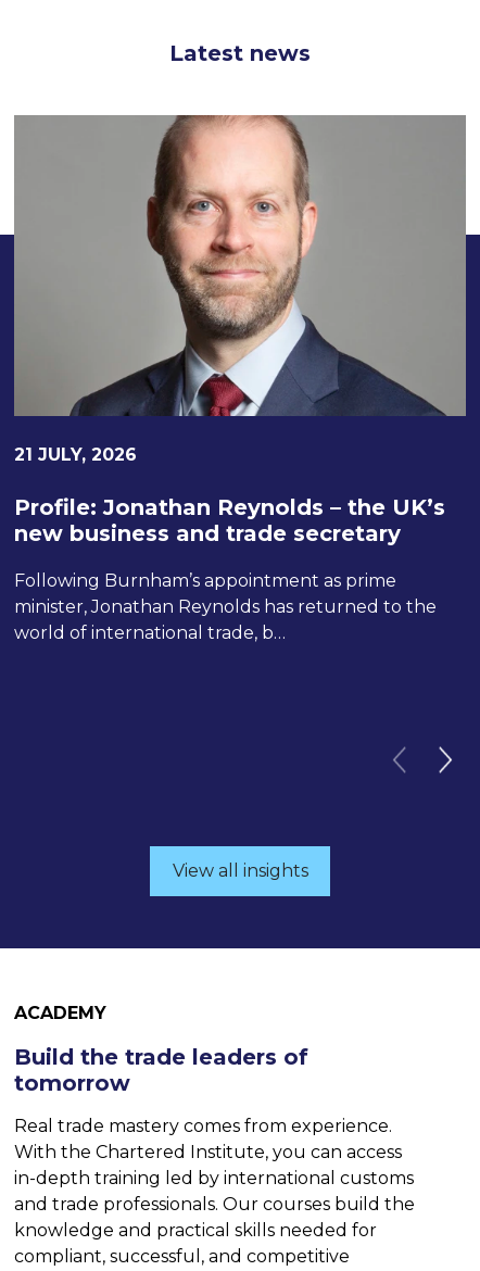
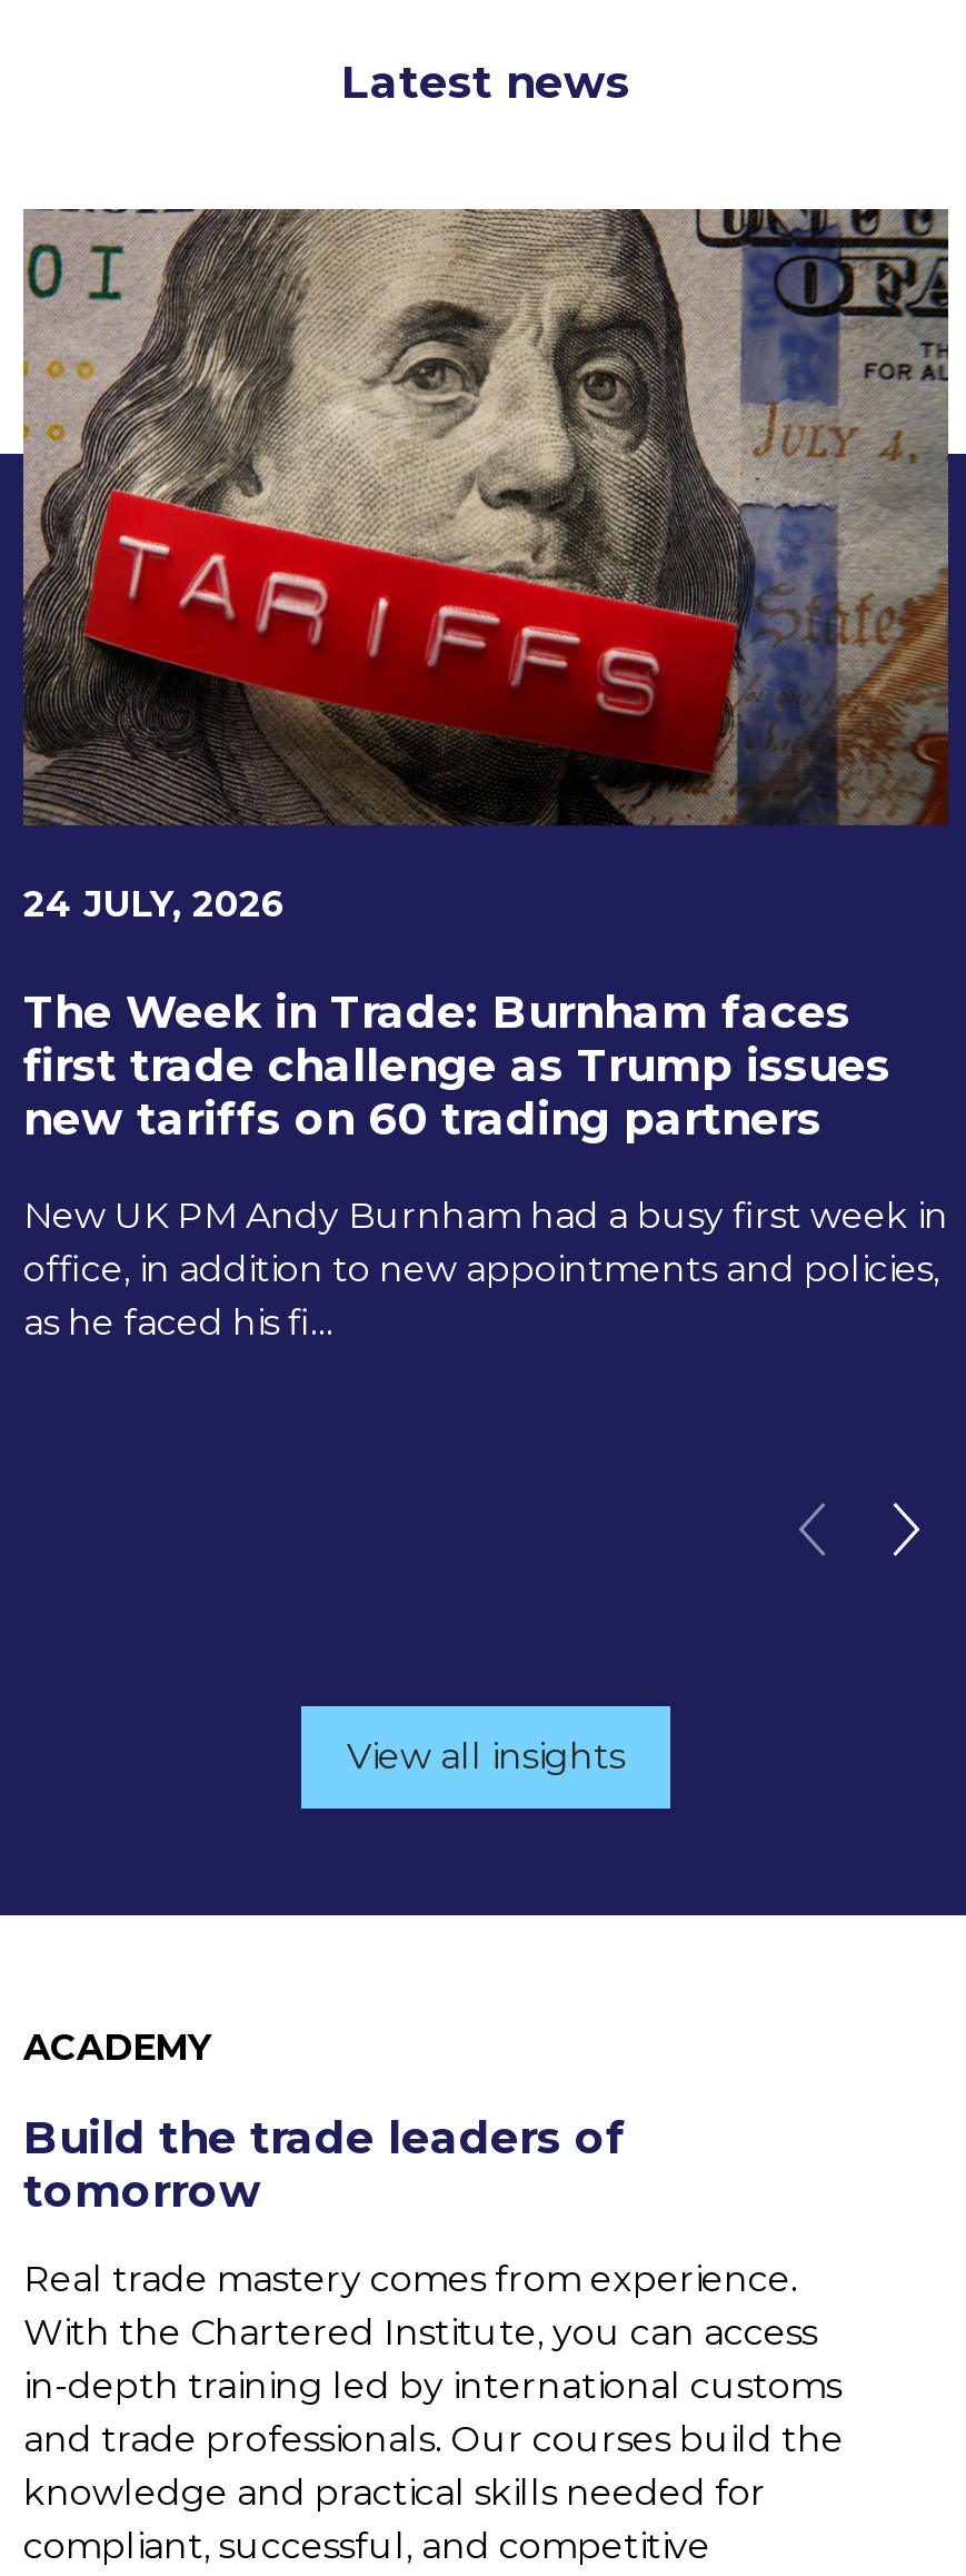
[13,115,467,465] [image] | 21 JULY, 2026 -> [21,209,948,926] [image] | 24 JULY, 2026
[14,495,445,547] Profile: Jonathan Reynolds – the UK’s | new business and trade secretary -> [23,986,890,1147] The Week in Trade: Burnham faces | first trade challenge as Trump issues | new tariffs on 60 trading partners
[14,571,437,644] Following Burnham’s appointment as prime | minister, Jonathan Reynolds has returned to the | world of international trade, b… -> [23,1195,948,1345] New UK PM Andy Burnham had a busy first week in | office, in addition to new appointments and policies, | as he faced his fi…

